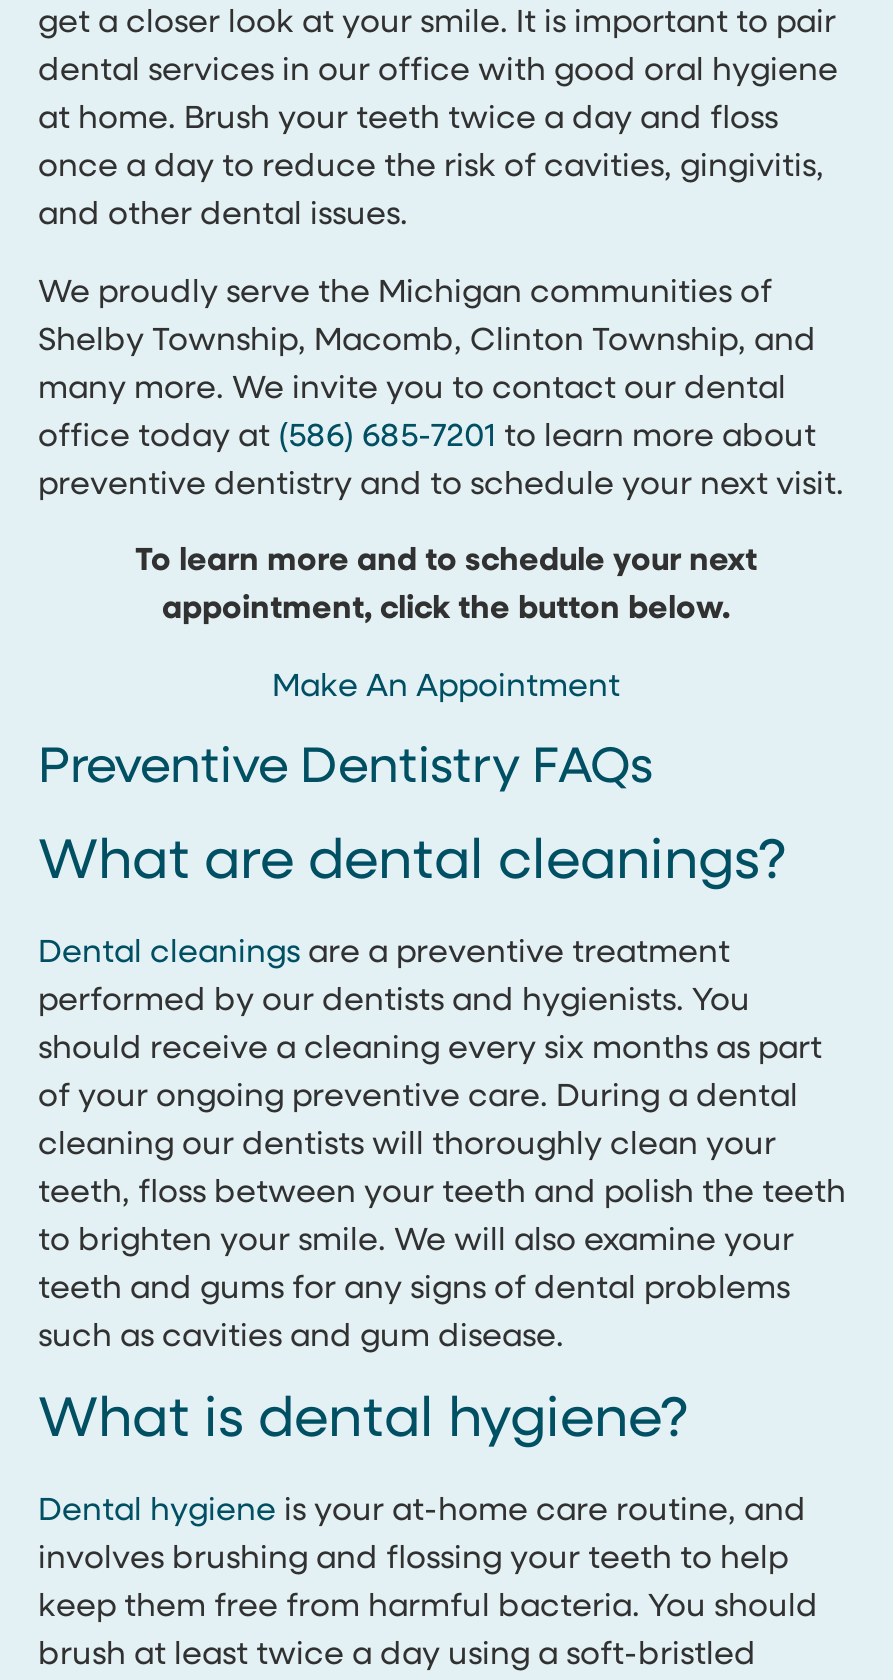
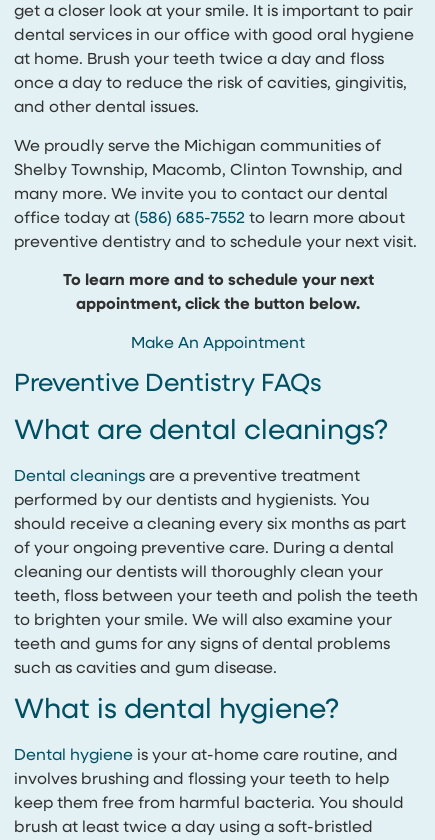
[38,422,816,454] office today at (586) 685-7201 to learn more about -> [14,211,405,227] office today at (586) 685-7552 to learn more about

